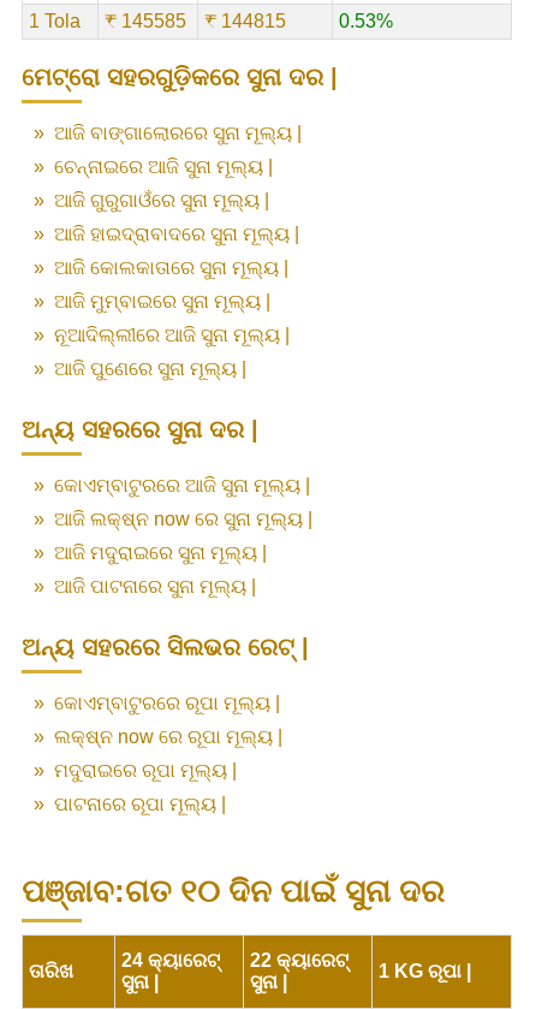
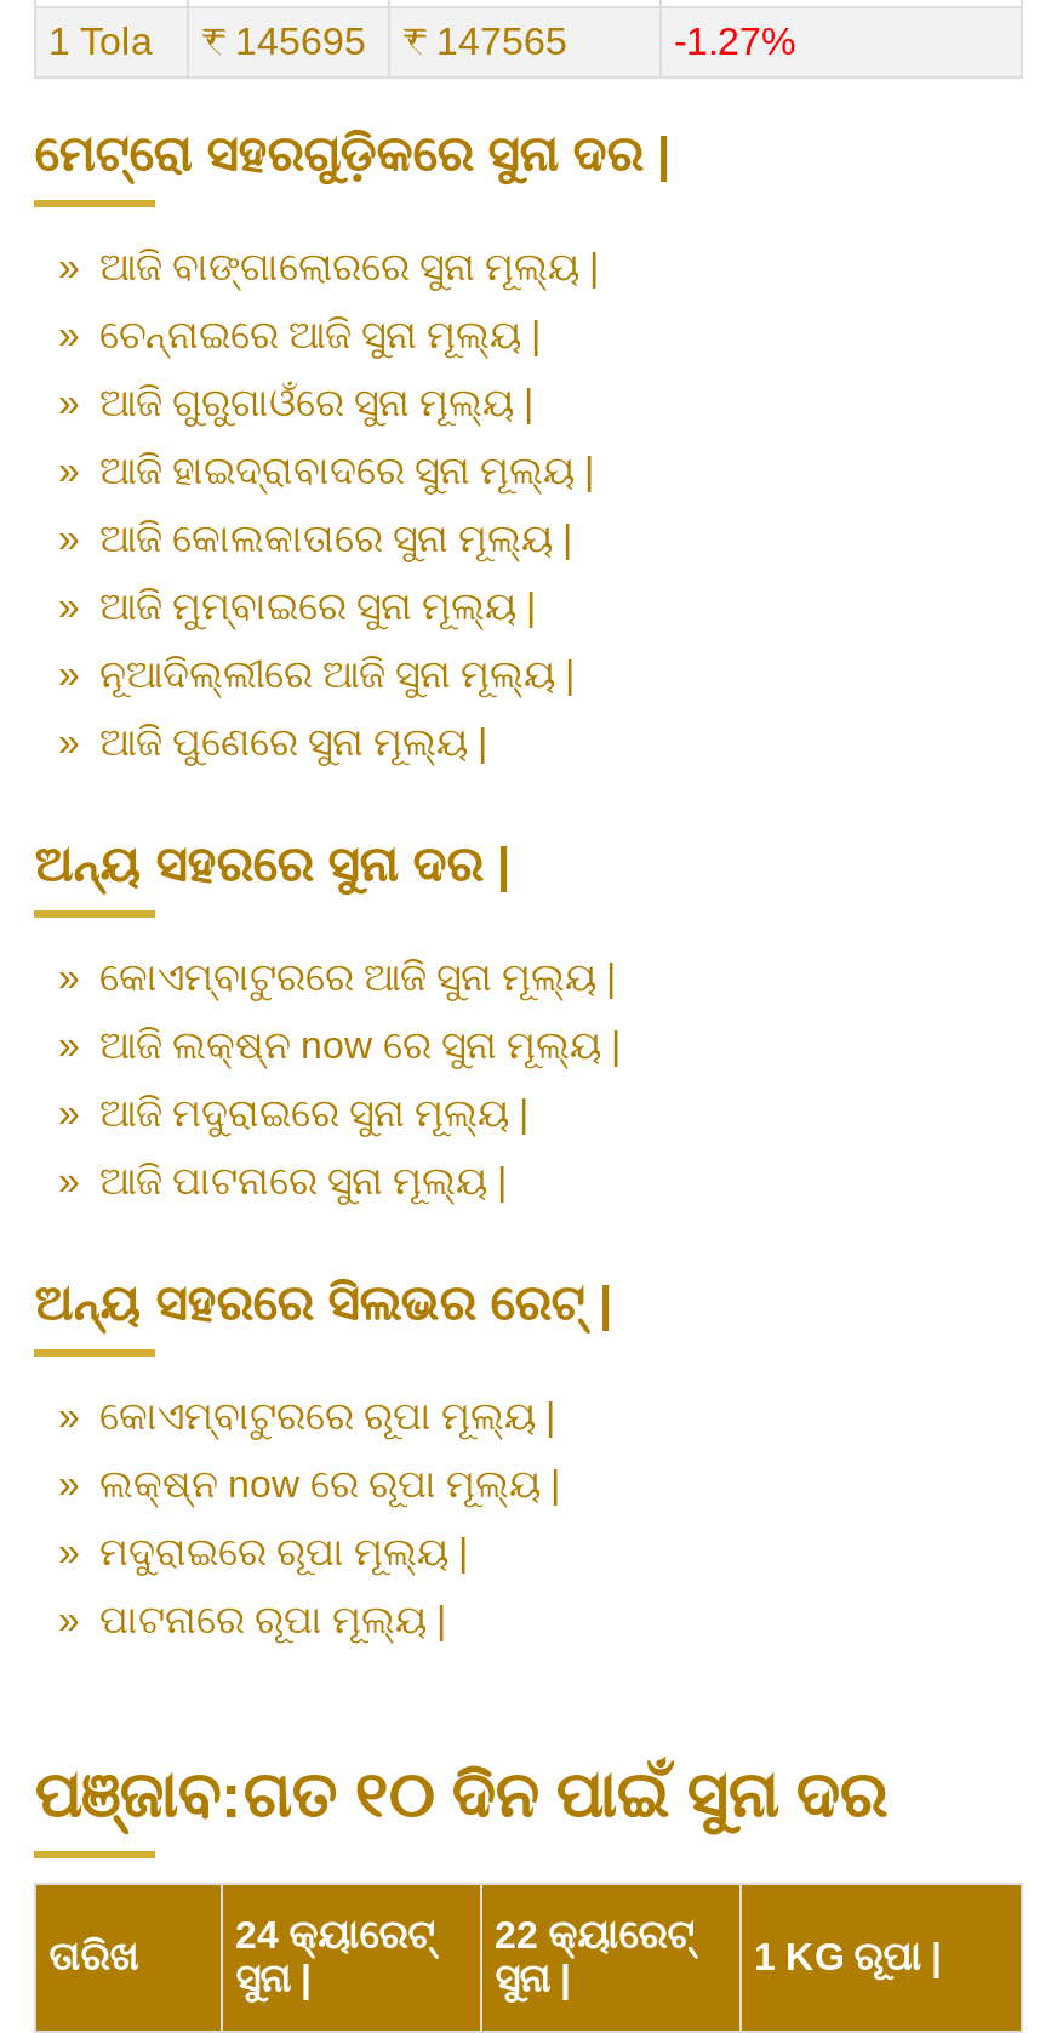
[105,11,186,31] ₹ 145585 -> [201,21,366,62] ₹ 145695
[204,11,286,31] ₹ 144815 -> [402,21,567,62] ₹ 147565
[339,11,393,31] 0.53% -> [674,21,795,62] -1.27%

